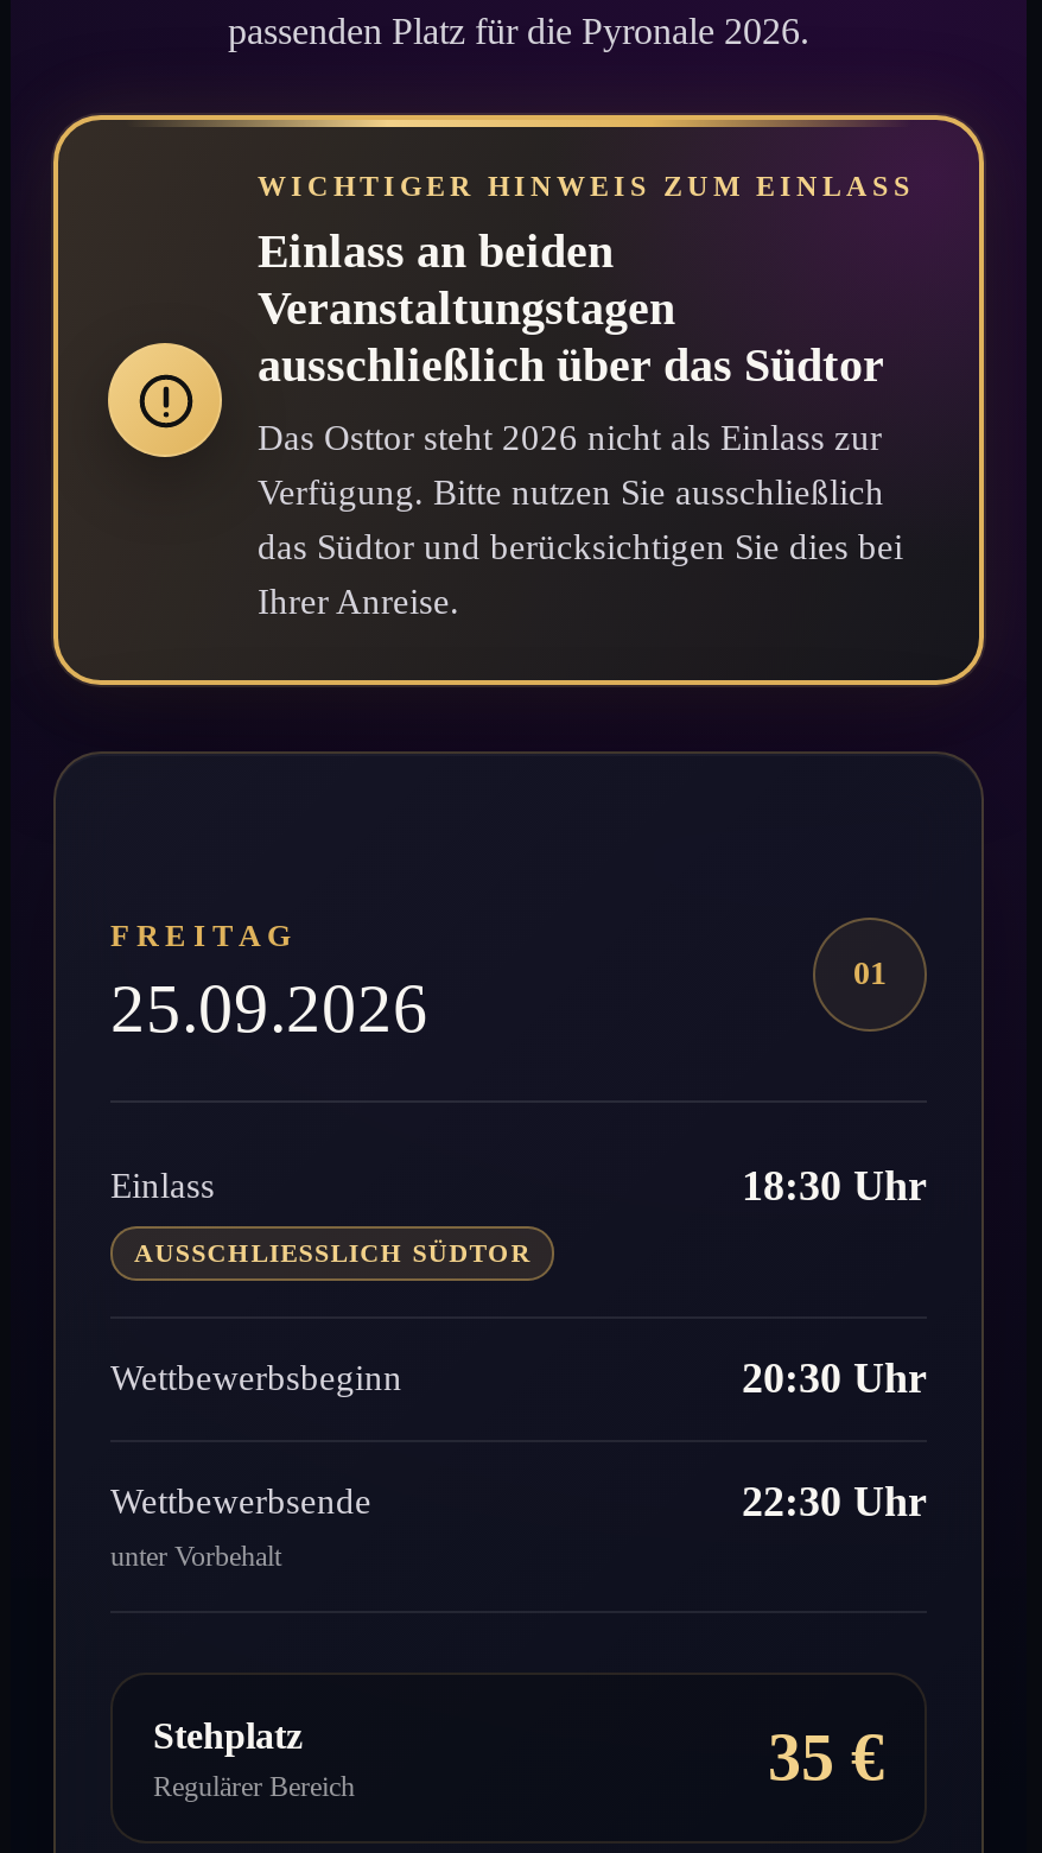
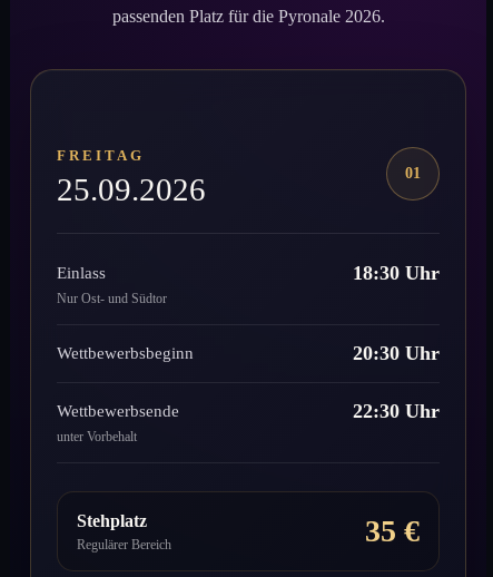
[49,110,986,687] [image] | WICHTIGER HINWEIS ZUM EINLASS | Einlass an beiden | Veranstaltungstagen | ausschließlich über das Südtor | Das Osttor steht 2026 nicht als Einlass zur | Verfügung. Bitte nutzen Sie ausschließlich | das Südtor und berücksichtigen Sie dies bei | Ihrer Anreise. -> none
[134,1238,531,1267] AUSSCHLIESSLICH SÜDTOR -> [57,291,167,306] Nur Ost- und Südtor

